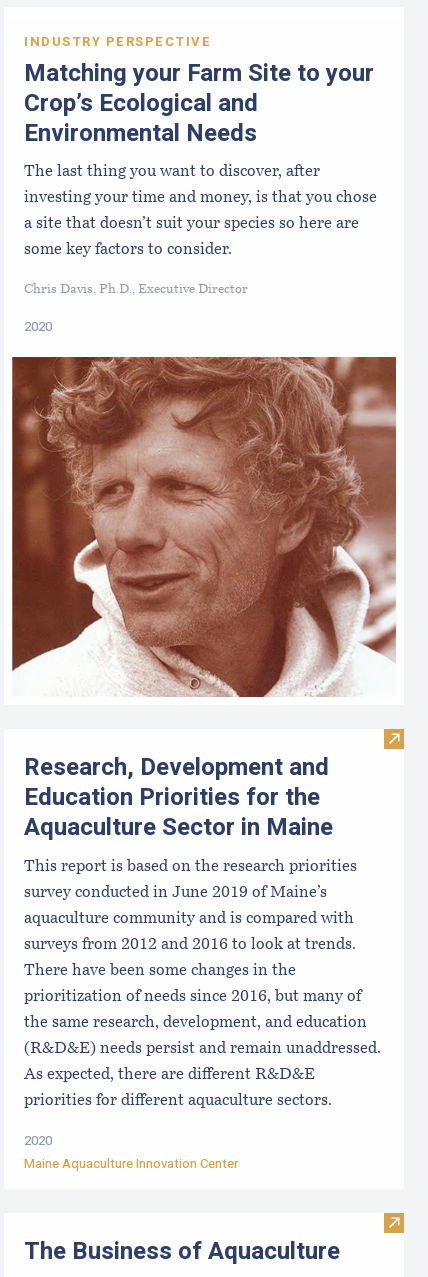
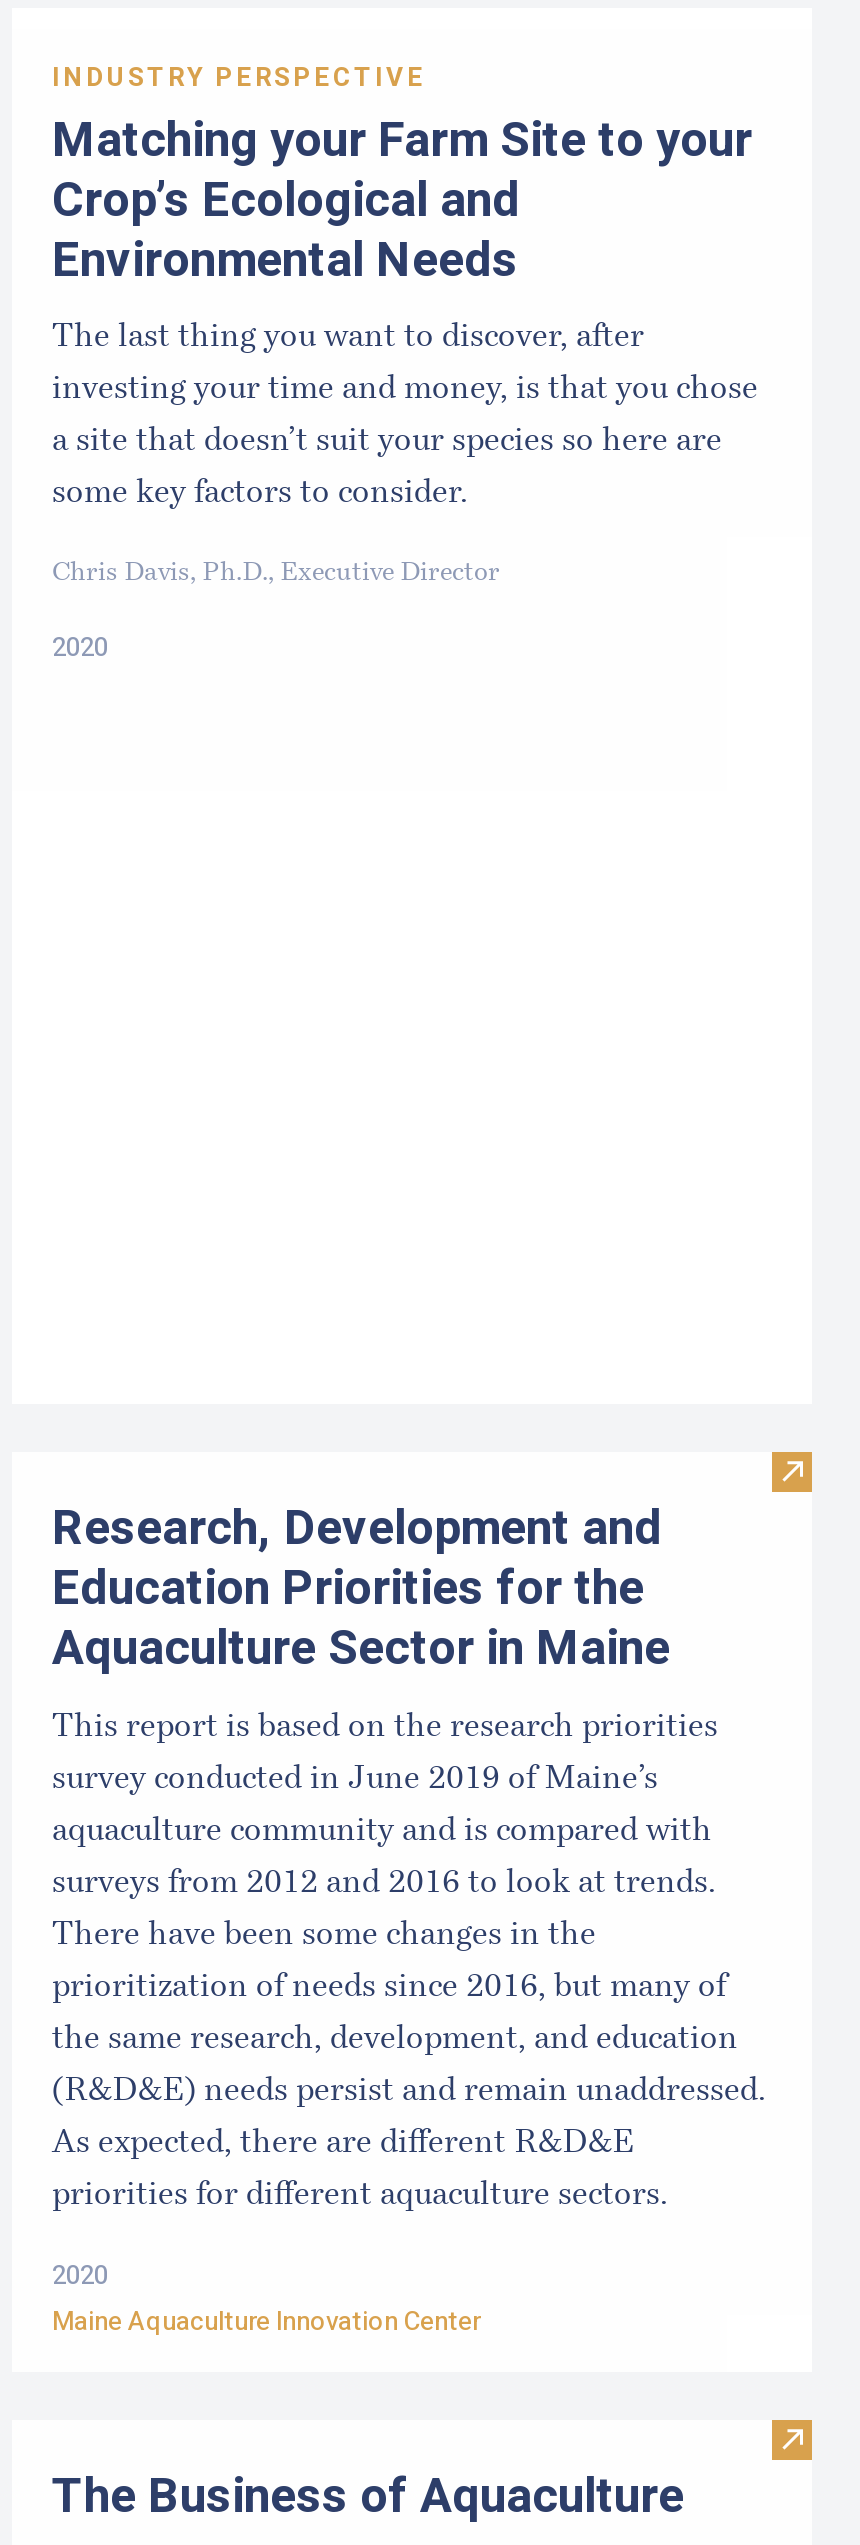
[11,356,397,698] [image] -> none

